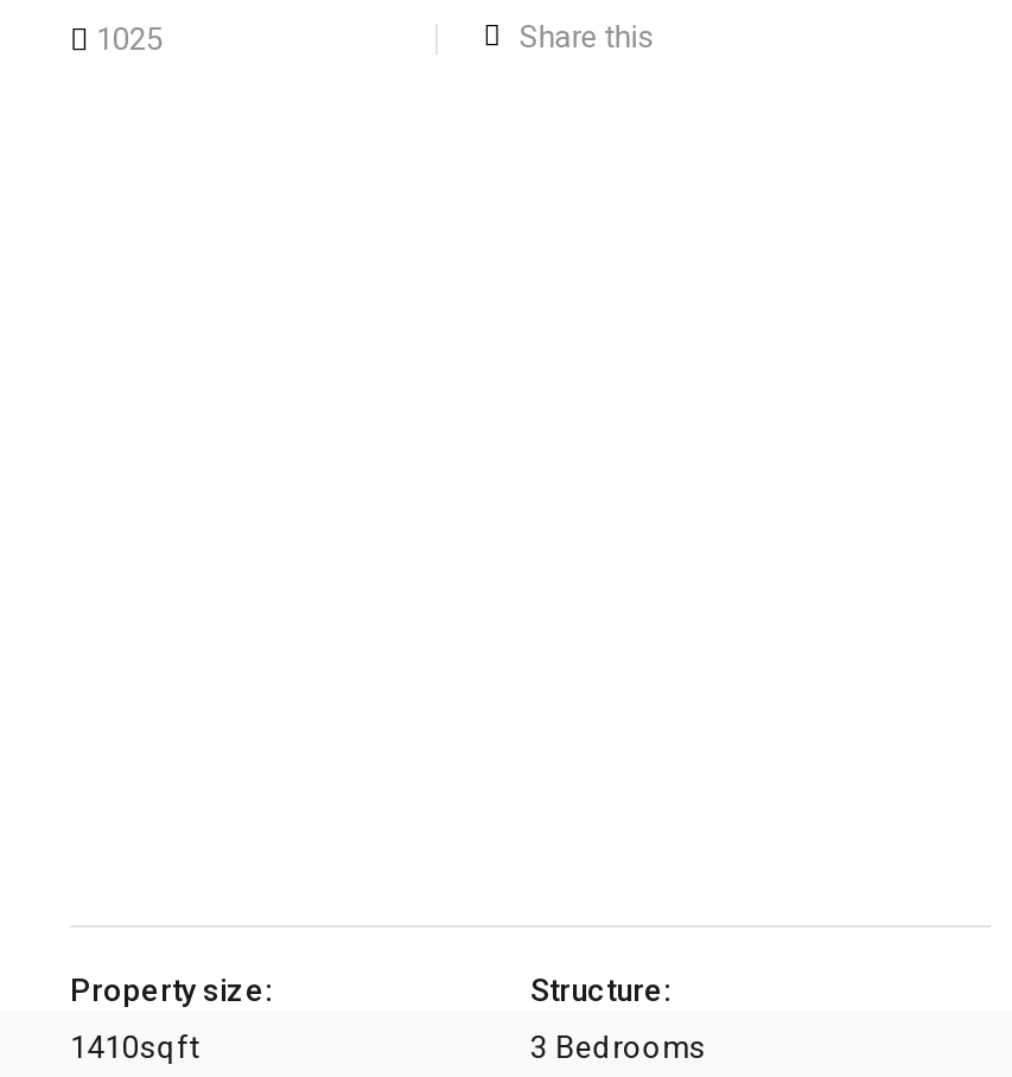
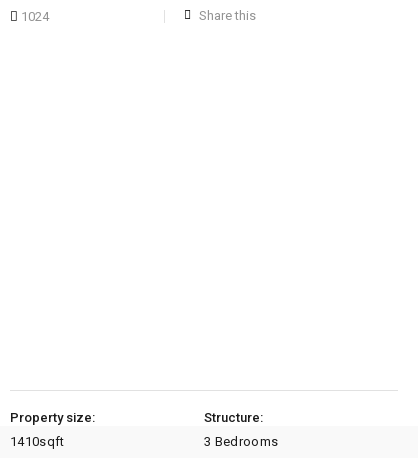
[96,20,163,56] 1025 -> [21,8,49,23] 1024

